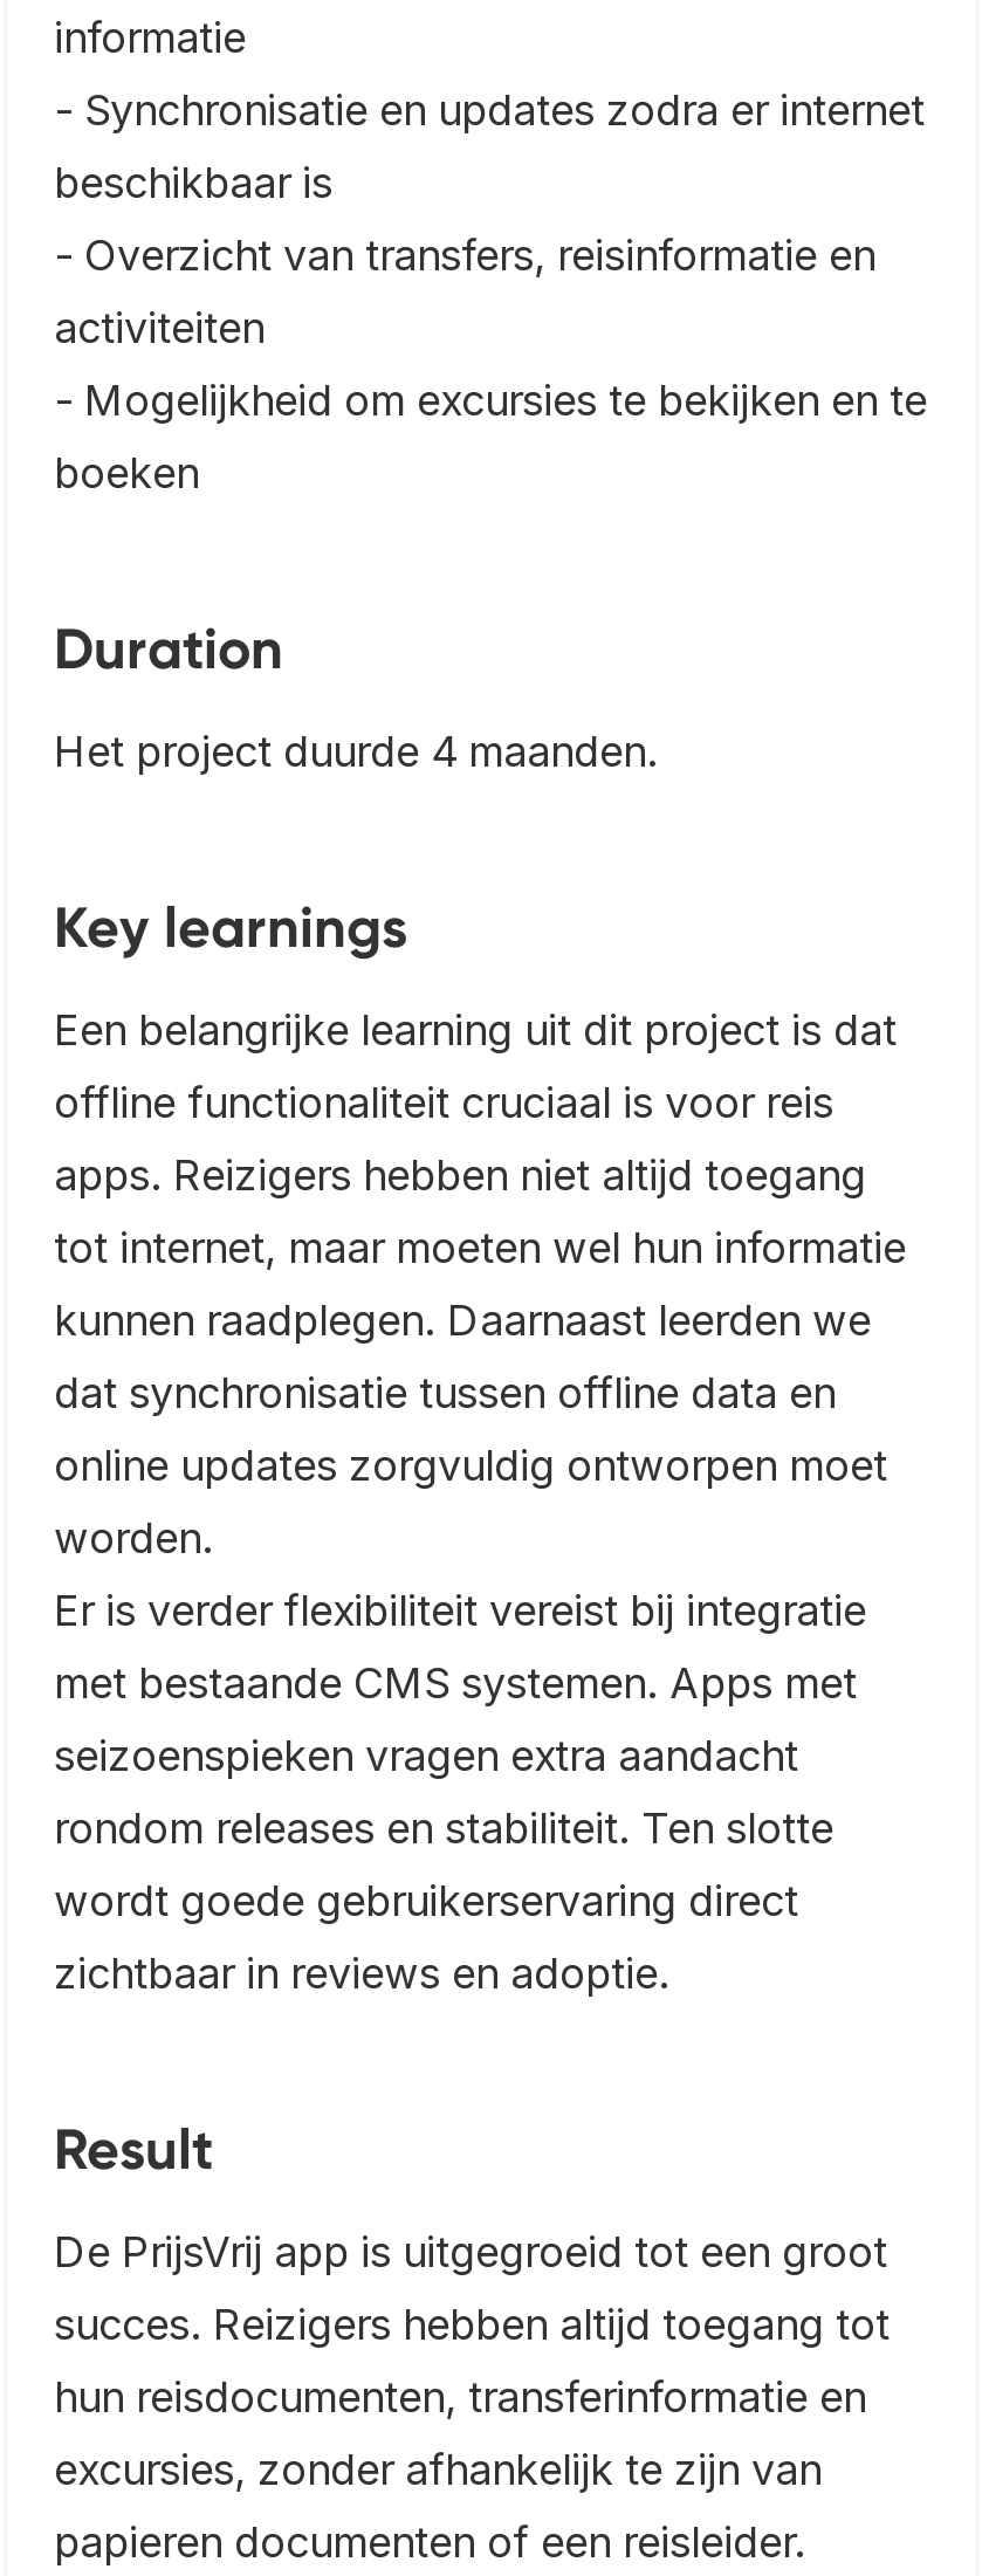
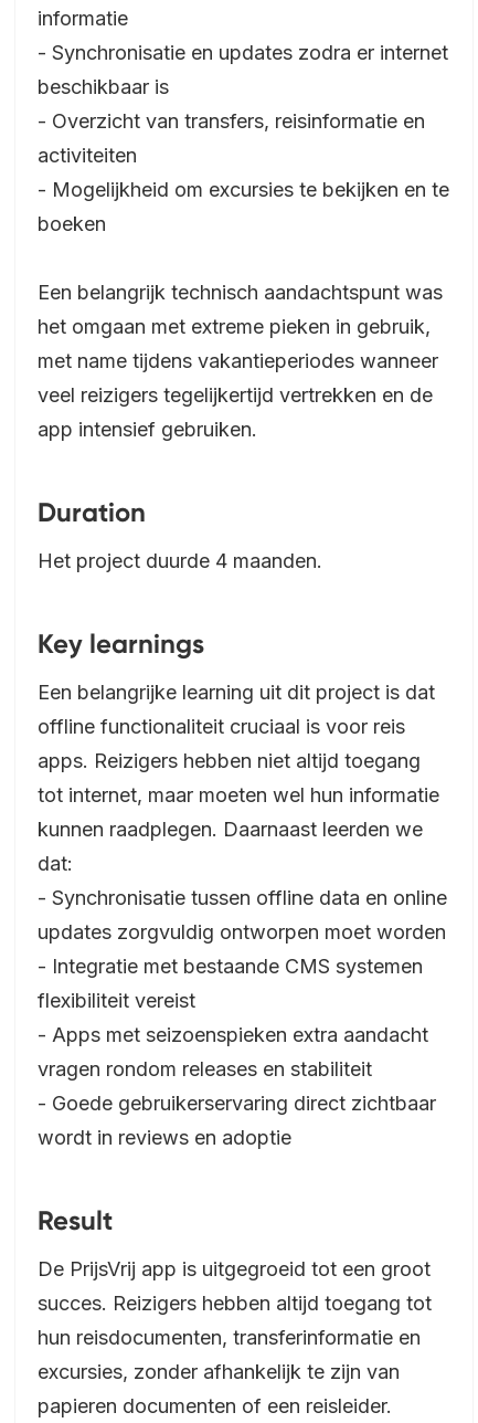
none -> [38,280,443,440] Een belangrijk technisch aandachtspunt was | het omgaan met extreme pieken in gebruik, | met name tijdens vakantieperiodes wanneer | veel reizigers tegelijkertijd vertrekken en de | app intensief gebruiken.
[54,1367,836,1416] dat synchronisatie tussen offline data en -> [38,851,73,875] dat:
[54,1440,887,1489] online updates zorgvuldig ontworpen moet -> [38,886,447,909] - Synchronisatie tussen offline data en online
[54,1512,213,1562] worden. -> [38,920,446,943] updates zorgvuldig ontworpen moet worden
[54,1585,866,1634] Er is verder flexibiliteit vereist bij integratie -> [38,954,423,977] - Integratie met bestaande CMS systemen
[54,1657,857,1707] met bestaande CMS systemen. Apps met -> [38,988,195,1012] flexibiliteit vereist
[54,1730,798,1779] seizoenspieken vragen extra aandacht -> [38,1023,428,1046] - Apps met seizoenspieken extra aandacht
[54,1803,833,1852] rondom releases en stabiliteit. Ten slotte -> [38,1057,372,1080] vragen rondom releases en stabiliteit
[54,1875,798,1924] wordt goede gebruikerservaring direct -> [38,1091,436,1114] - Goede gebruikerservaring direct zichtbaar
[54,1948,669,1997] zichtbaar in reviews en adoptie. -> [38,1125,291,1149] wordt in reviews en adoptie

